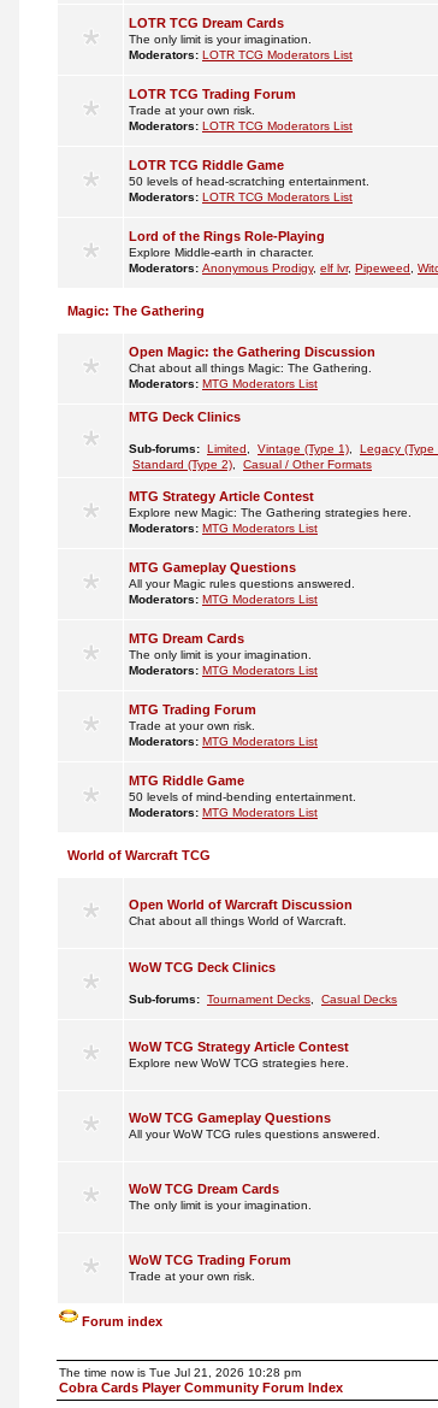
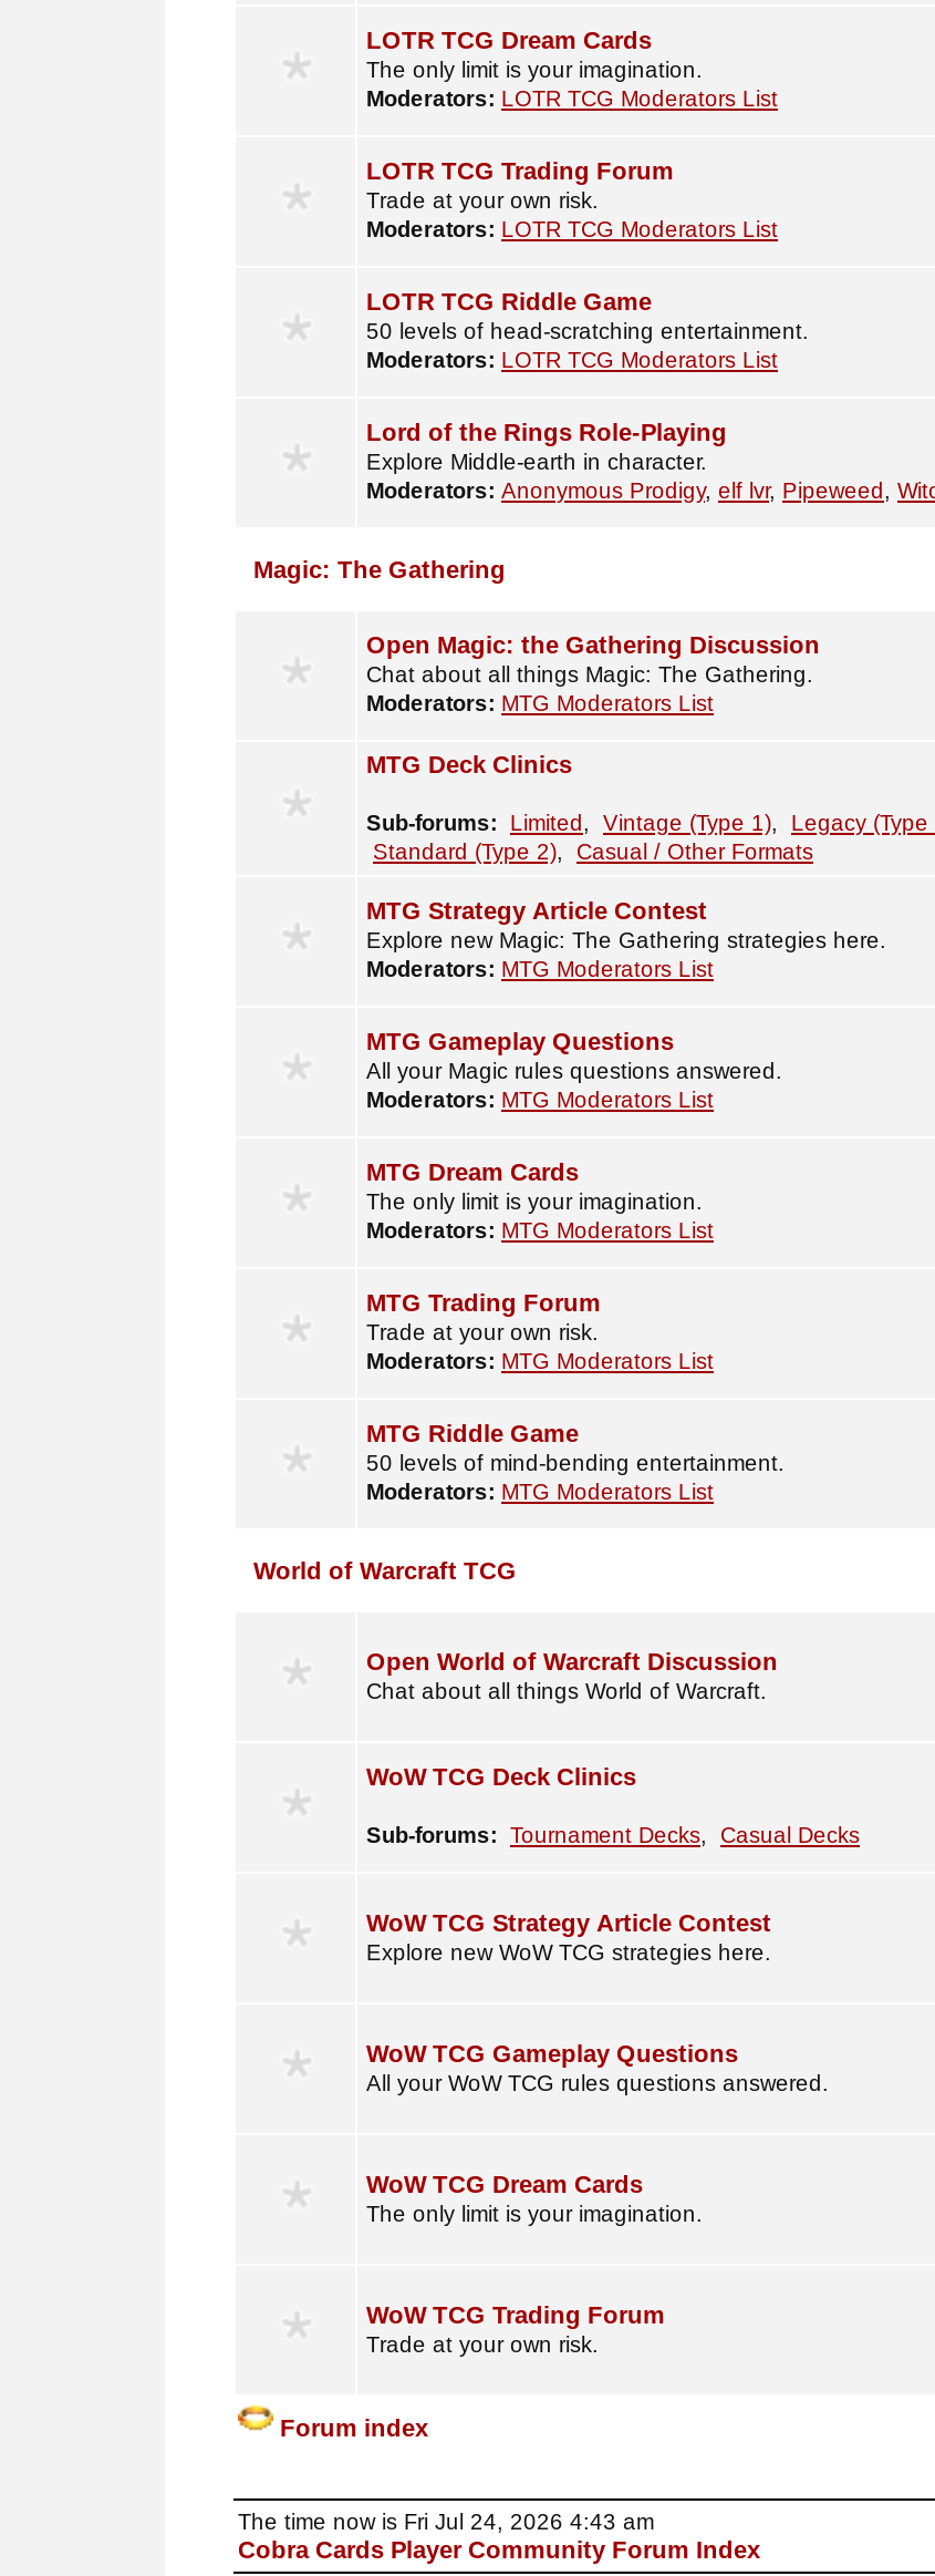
[59,1366,301,1379] The time now is Tue Jul 21, 2026 10:28 pm -> [238,2510,654,2534] The time now is Fri Jul 24, 2026 4:43 am

